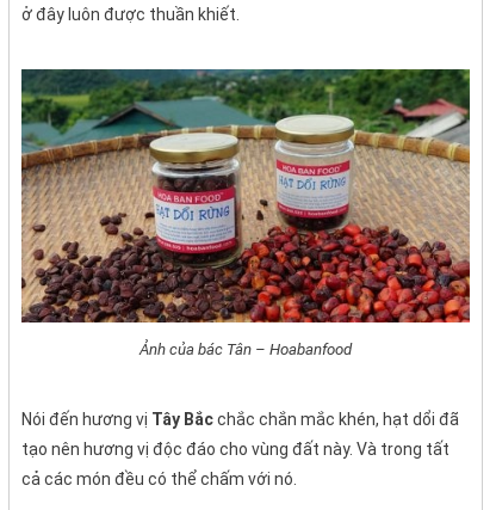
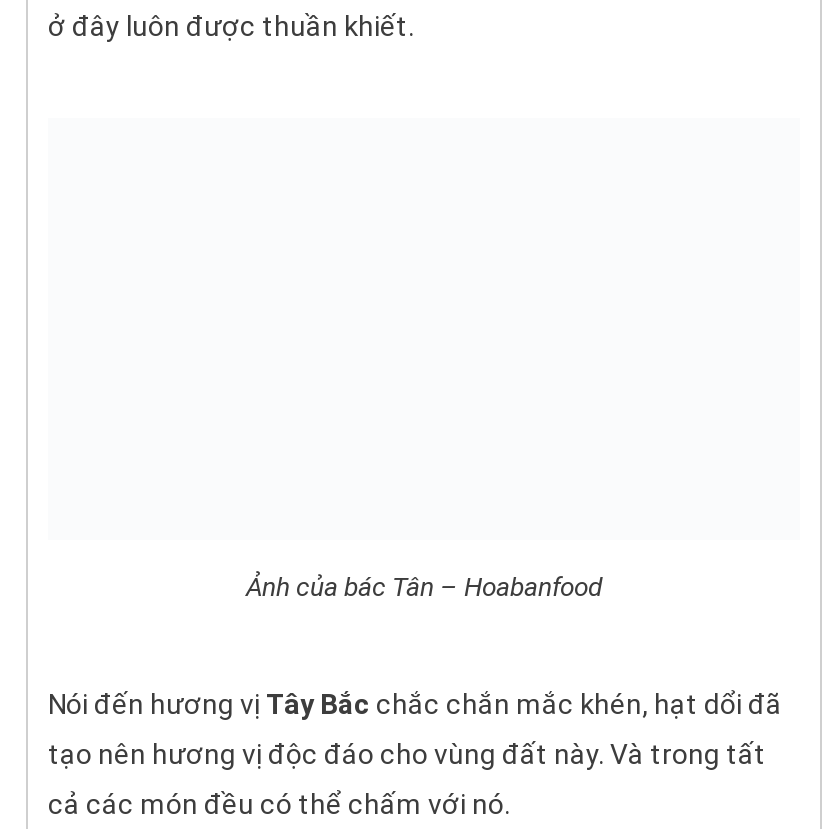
[20,68,471,324] [image] -> none

